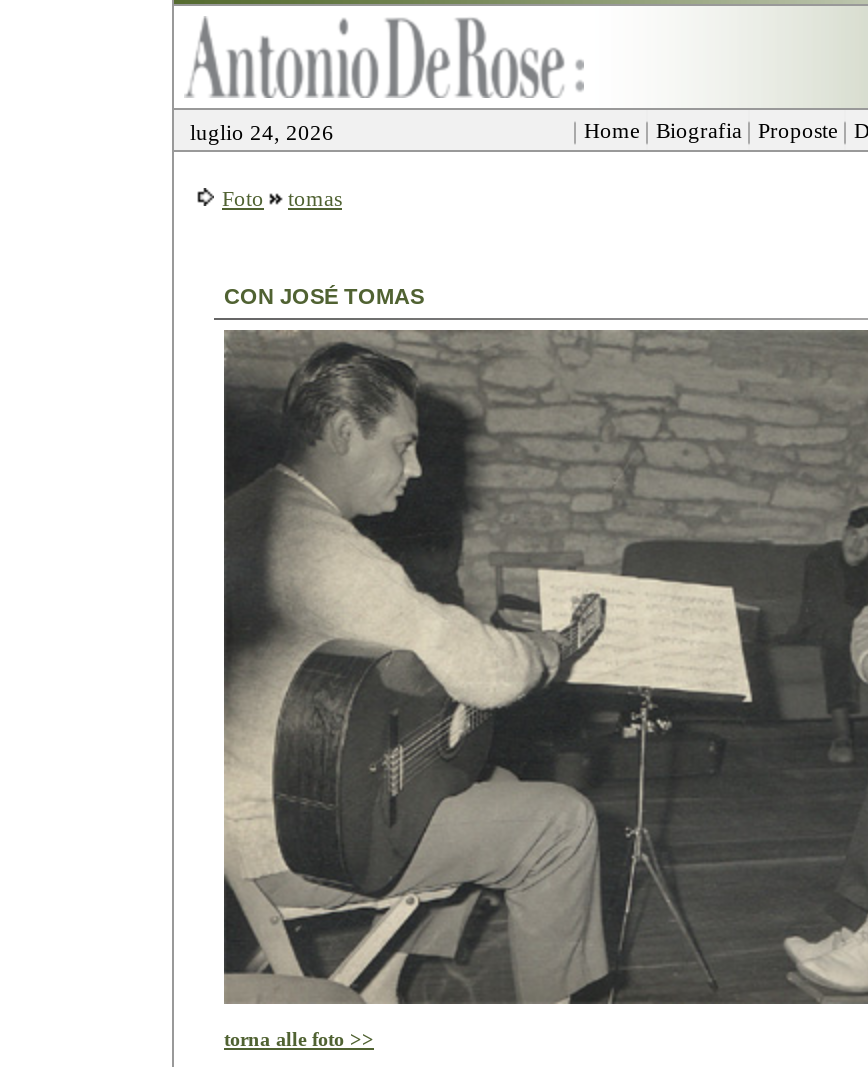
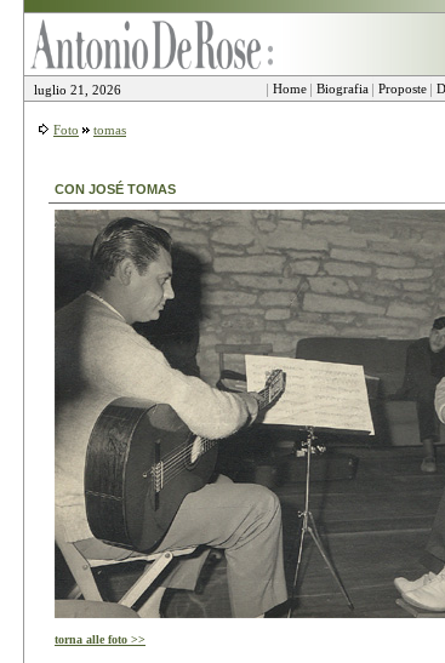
[190,120,334,144] luglio 24, 2026 -> [34,82,121,97] luglio 21, 2026

